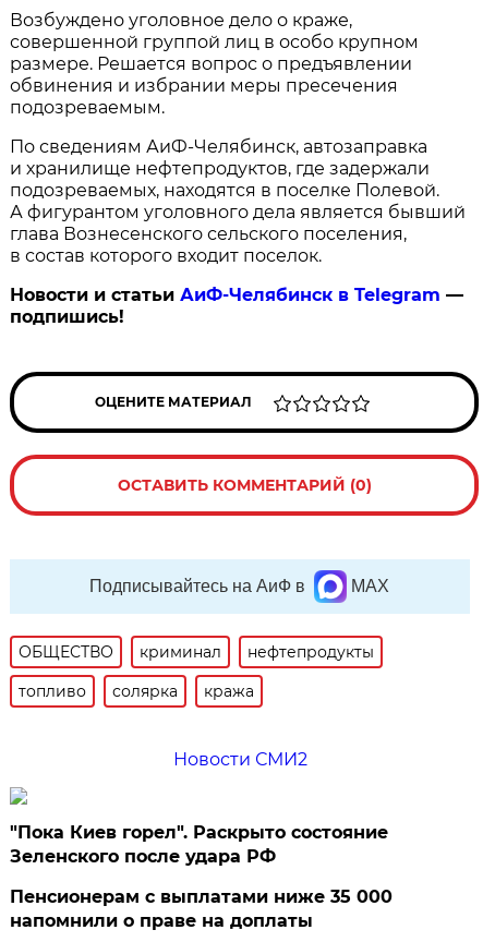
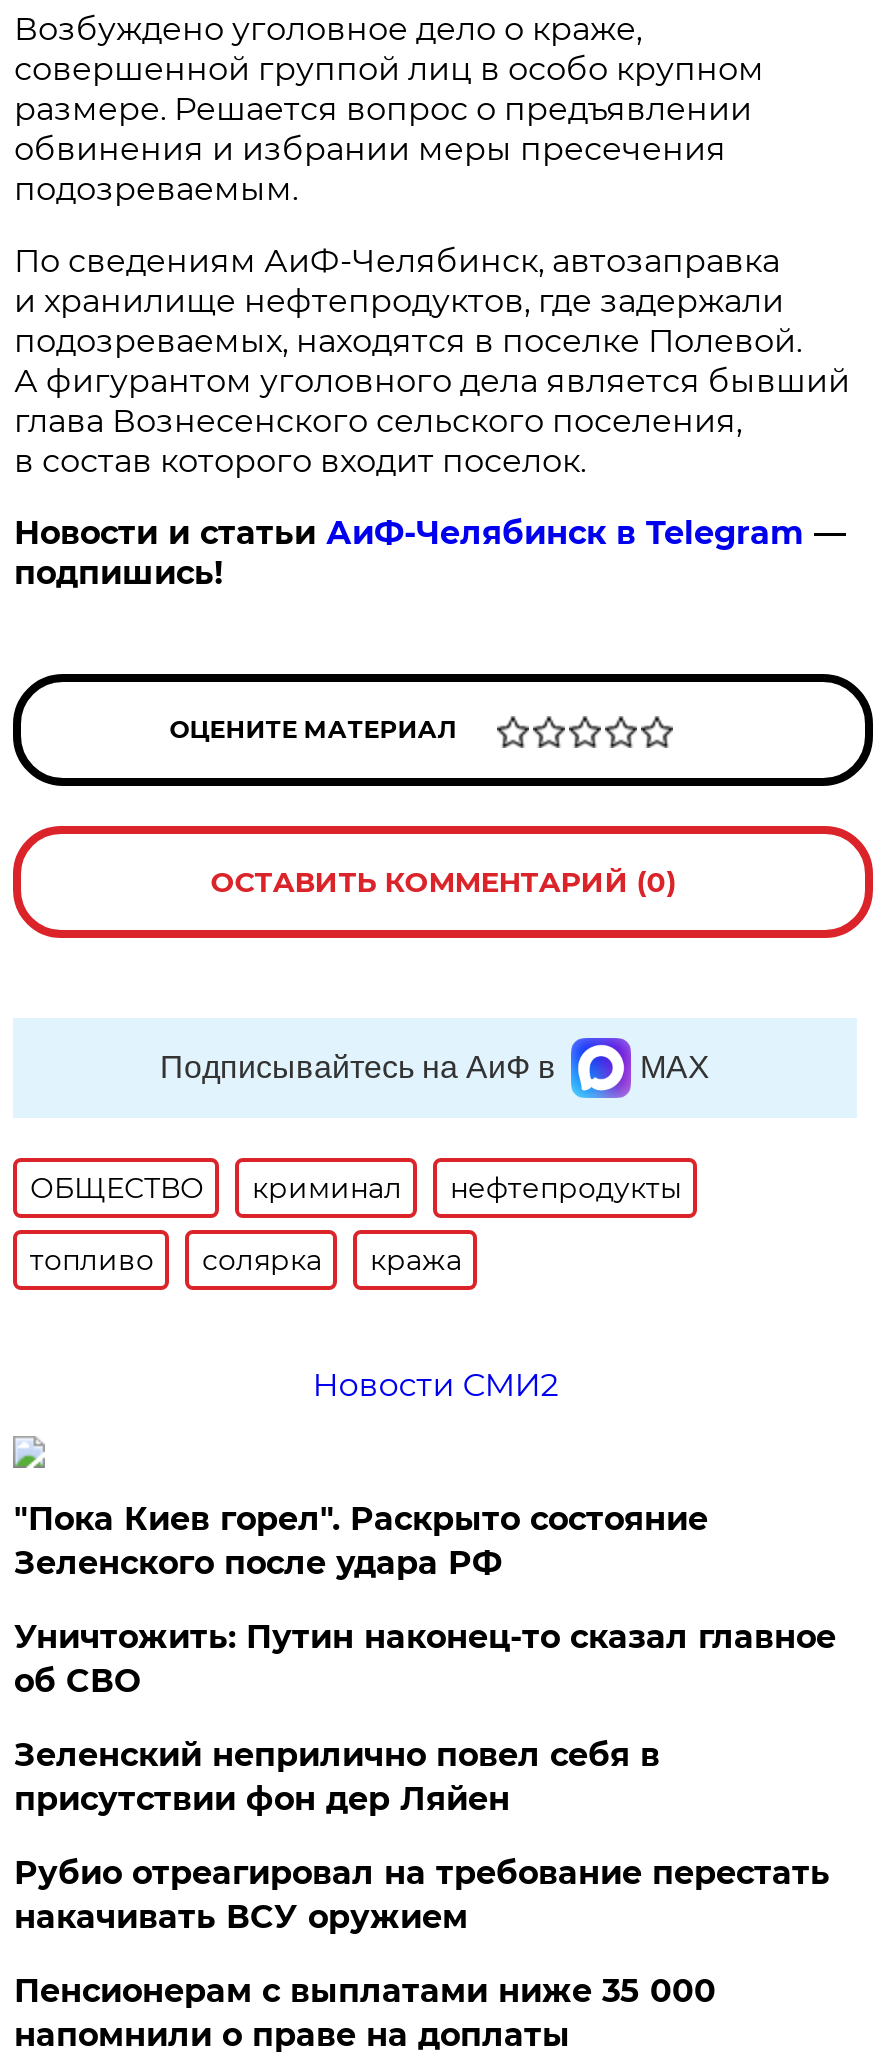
none -> [14,1618,836,1936] Уничтожить: Путин наконец-то сказал главное | об СВО | Зеленский неприлично повел cебя в | присутствии фон дер Ляйен | Рубио отреагировал на требование перестать | накачивать ВСУ оружием

